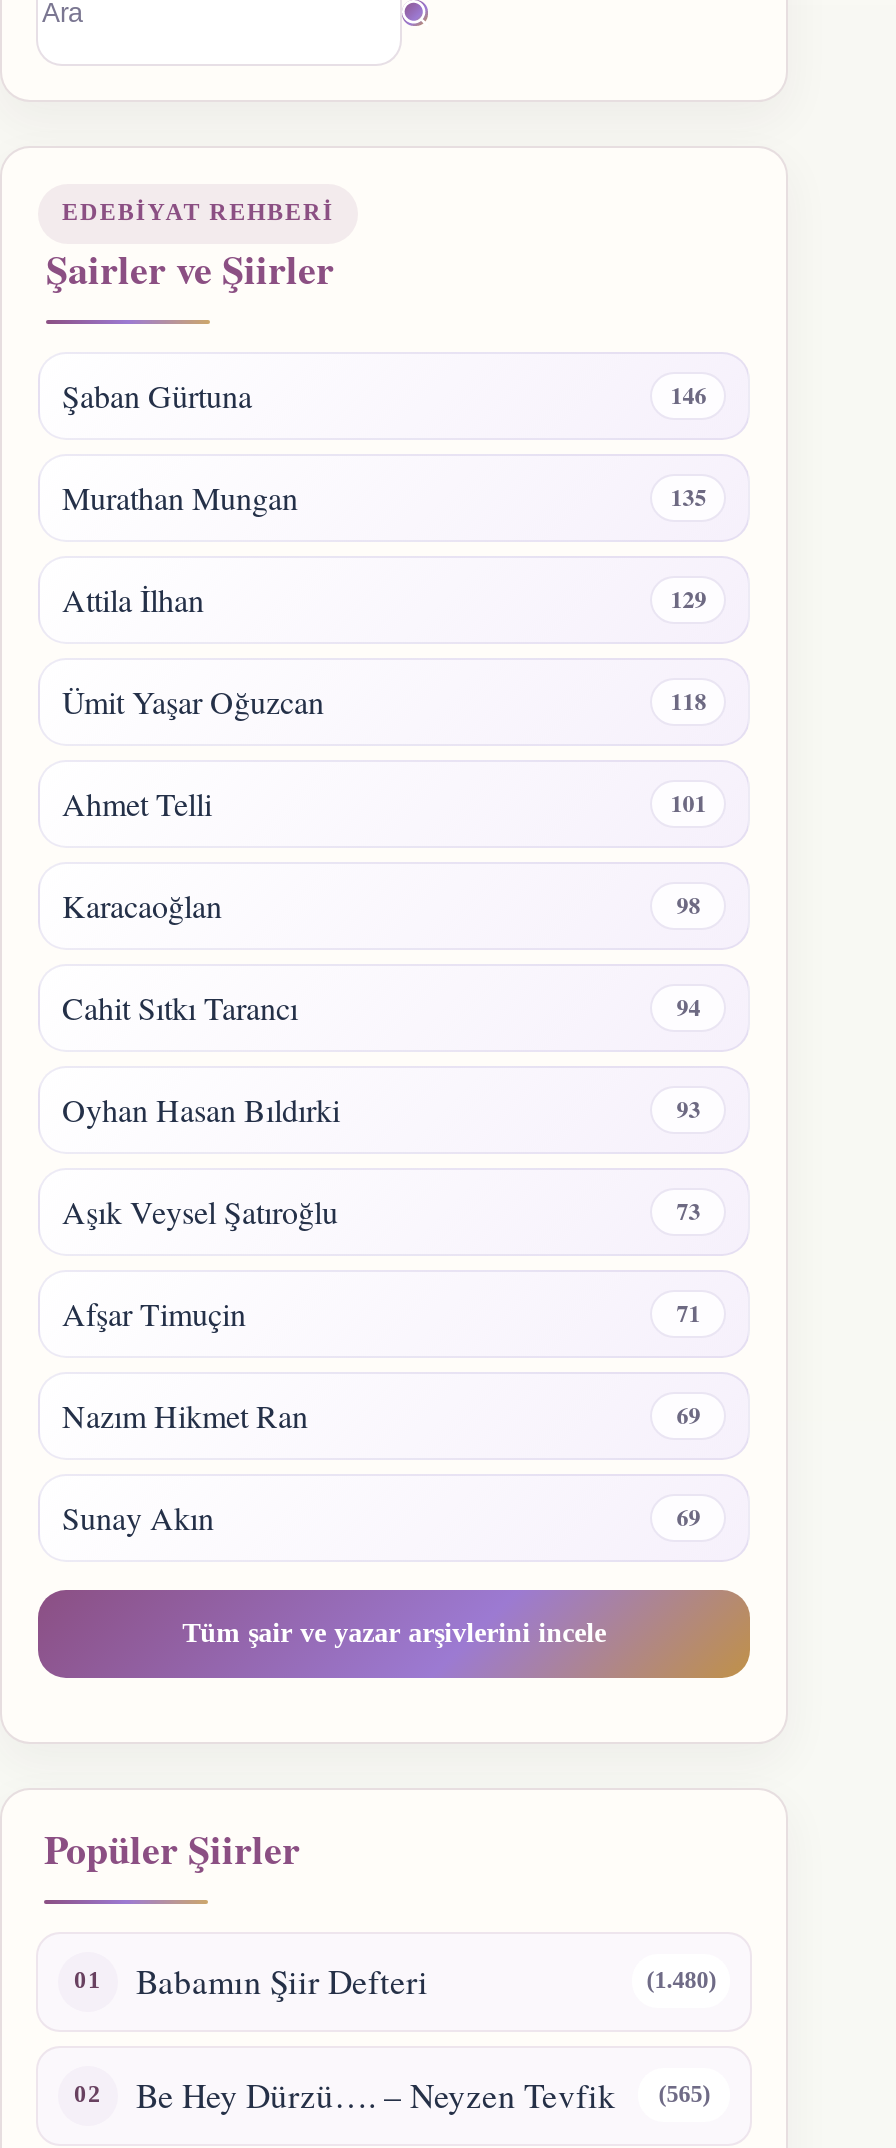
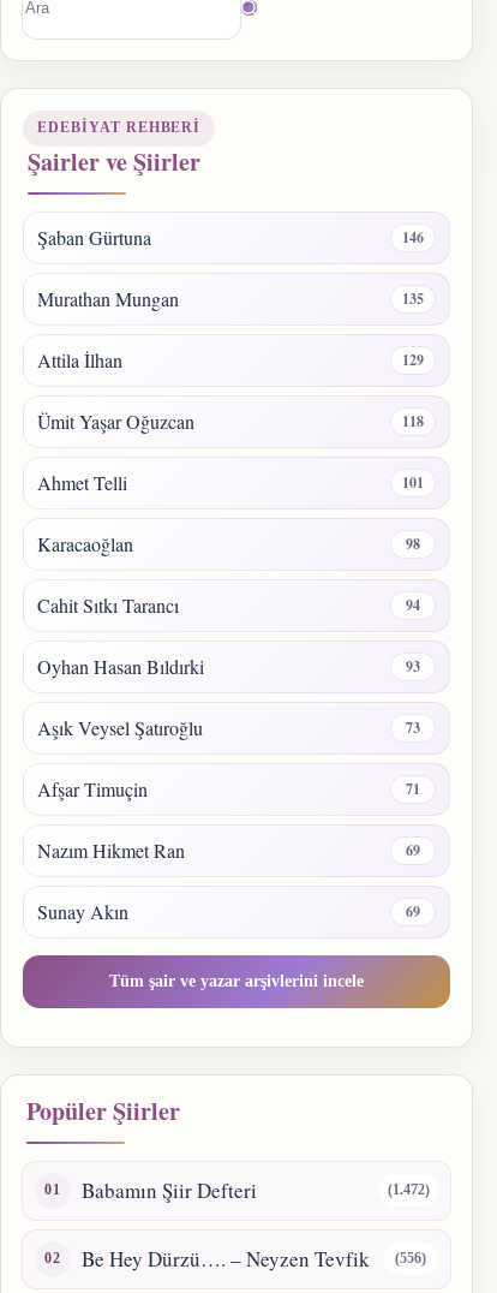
[646,1967,716,1995] (1.480) -> [388,1182,430,1198] (1.472)
[136,2072,710,2118] Be Hey Dürzü…. – Neyzen Tevfik (565) -> [82,1245,426,1272] Be Hey Dürzü…. – Neyzen Tevfik (556)

